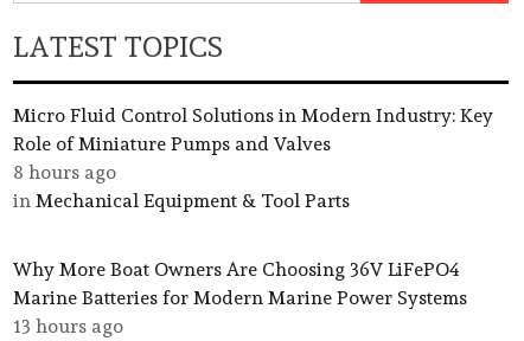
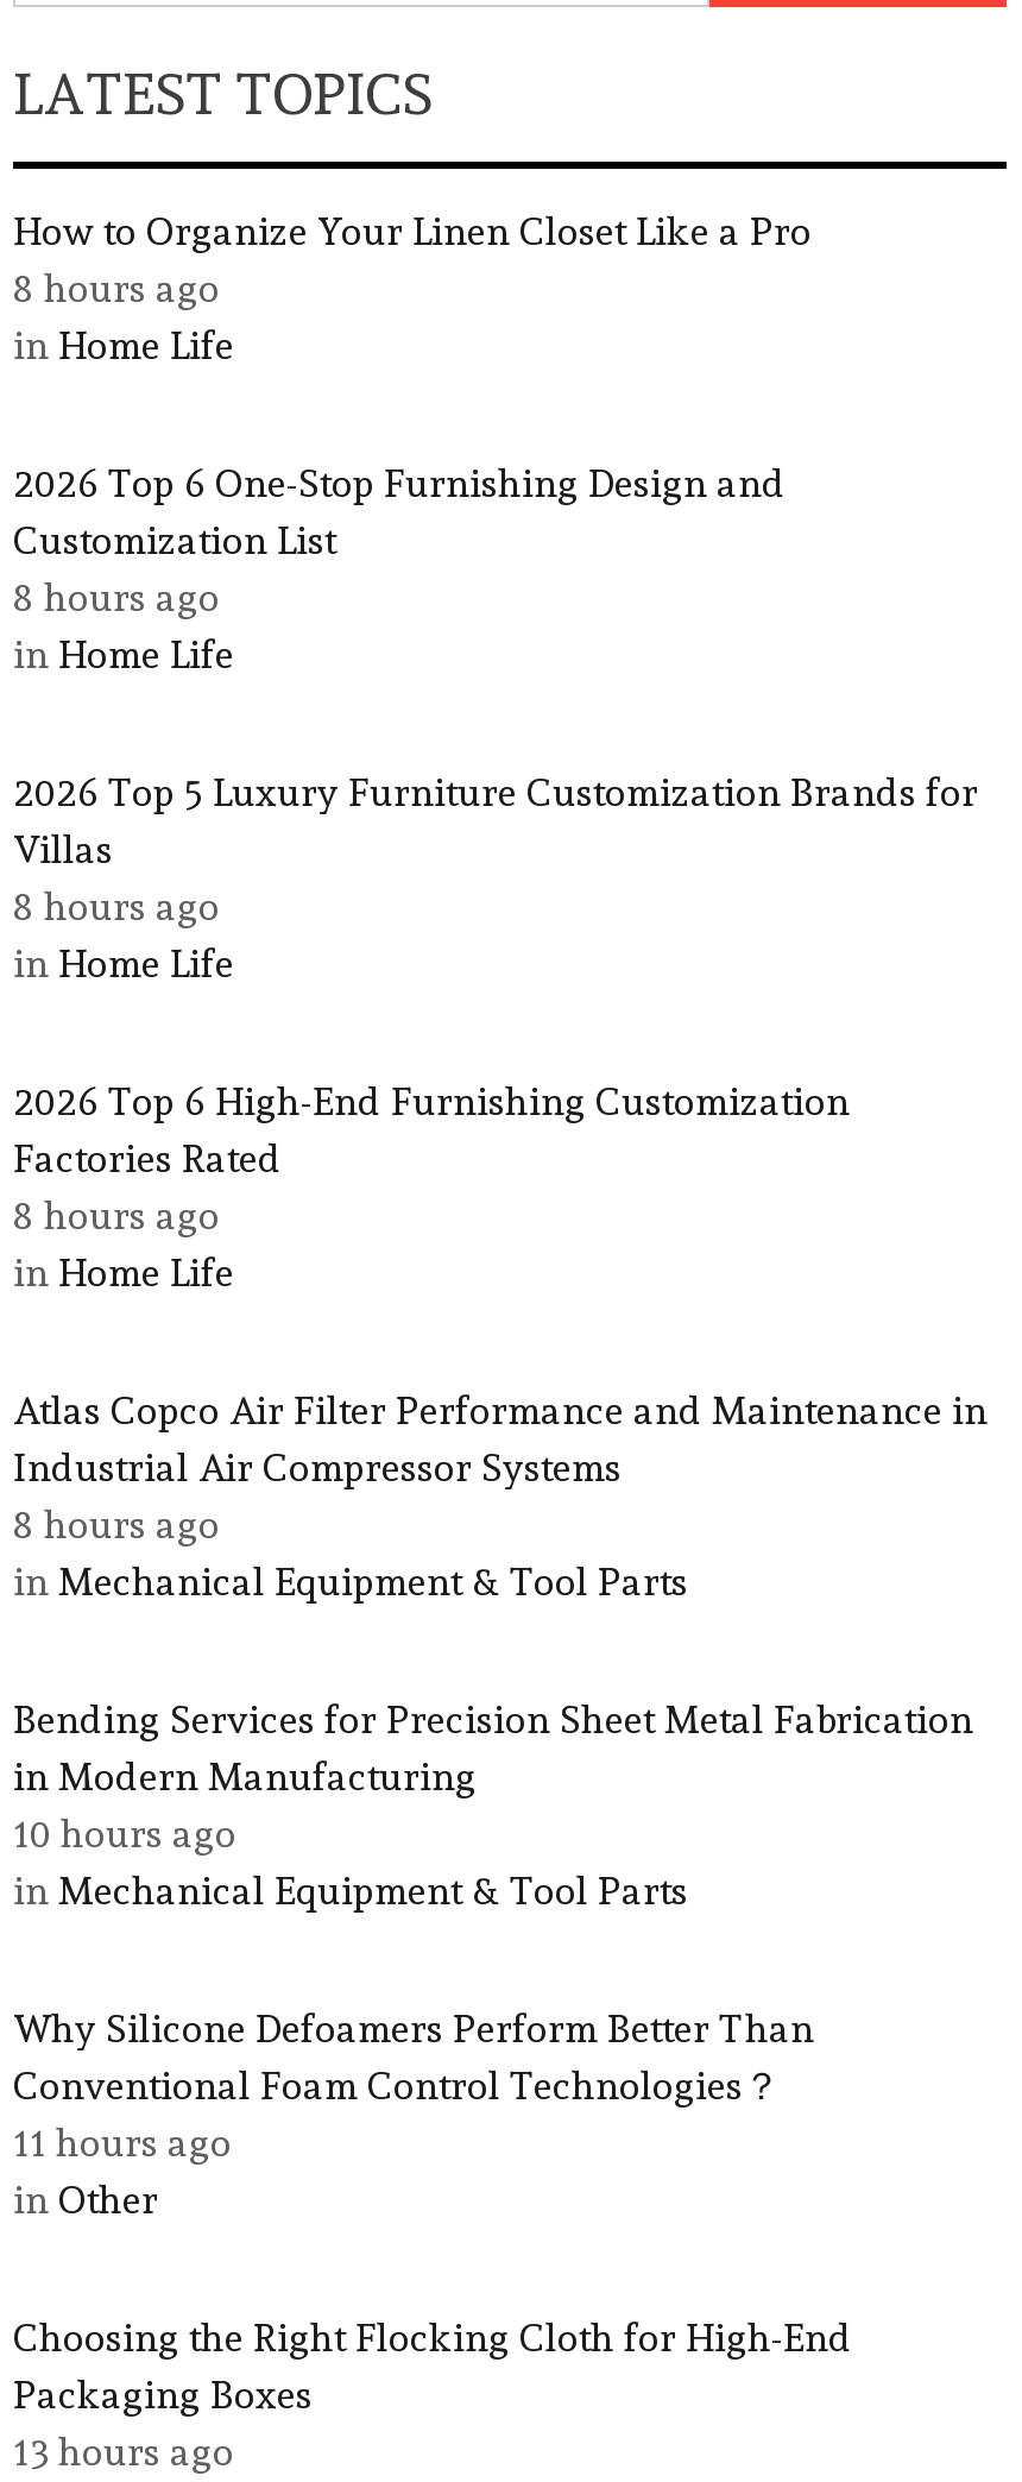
[13,104,493,155] Micro Fluid Control Solutions in Modern Industry: Key | Role of Miniature Pumps and Valves -> [13,210,988,1491] How to Organize Your Linen Closet Like a Pro | 8 hours ago | in Home Life | 2026 Top 6 One-Stop Furnishing Design and | Customization List | 8 hours ago | in Home Life | 2026 Top 5 Luxury Furniture Customization Brands for | Villas | 8 hours ago | in Home Life | 2026 Top 6 High-End Furnishing Customization | Factories Rated | 8 hours ago | in Home Life | Atlas Copco Air Filter Performance and Maintenance in | Industrial Air Compressor Systems
[13,258,467,309] Why More Boat Owners Are Choosing 36V LiFePO4 | Marine Batteries for Modern Marine Power Systems -> [13,1698,973,2418] Bending Services for Precision Sheet Metal Fabrication | in Modern Manufacturing | 10 hours ago | in Mechanical Equipment & Tool Parts | Why Silicone Defoamers Perform Better Than | Conventional Foam Control Technologies？ | 11 hours ago | in Other | Choosing the Right Flocking Cloth for High-End | Packaging Boxes

